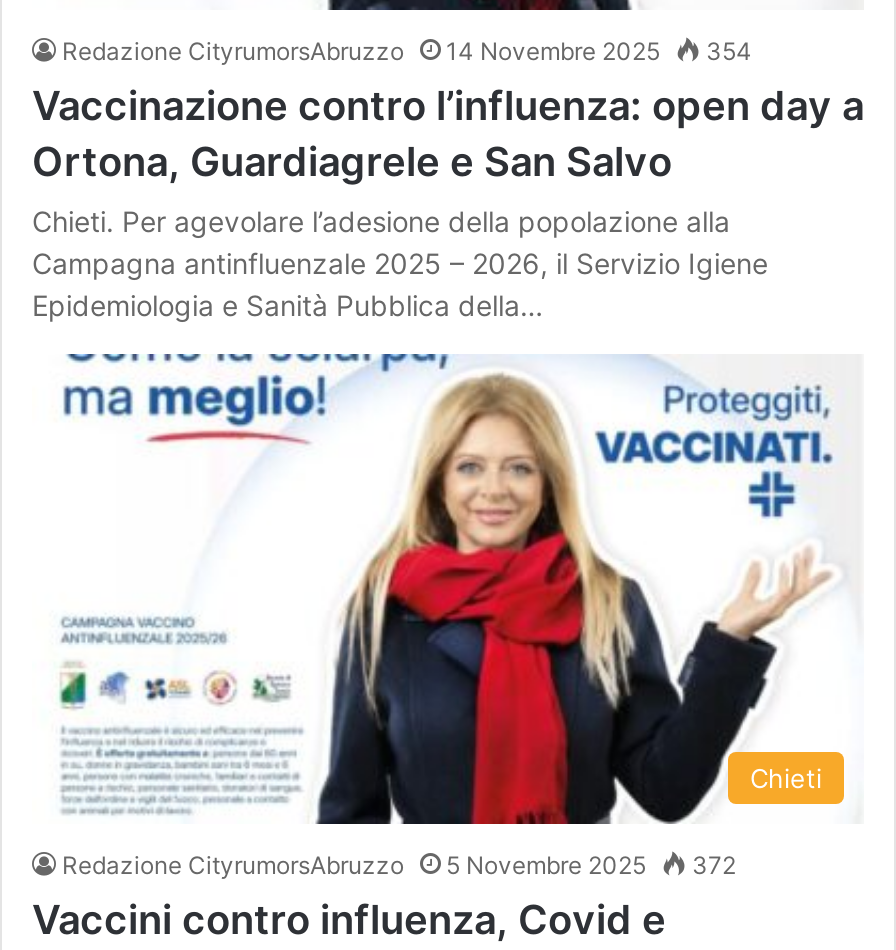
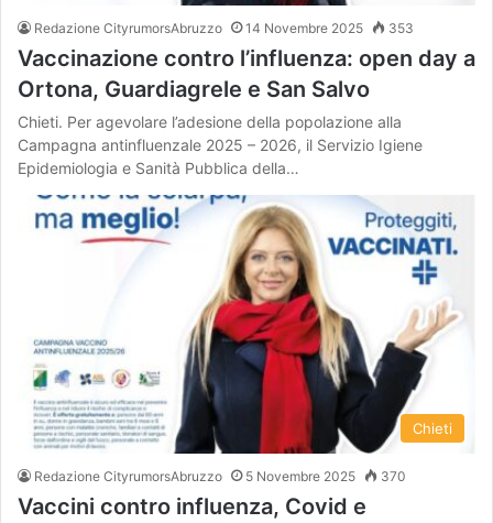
[62,36,752,66] Redazione CityrumorsAbruzzo 14 Novembre 2025 354 -> [34,20,414,36] Redazione CityrumorsAbruzzo 14 Novembre 2025 353
[62,849,736,879] Redazione CityrumorsAbruzzo 5 Novembre 2025 372 -> [34,468,406,484] Redazione CityrumorsAbruzzo 5 Novembre 2025 370

